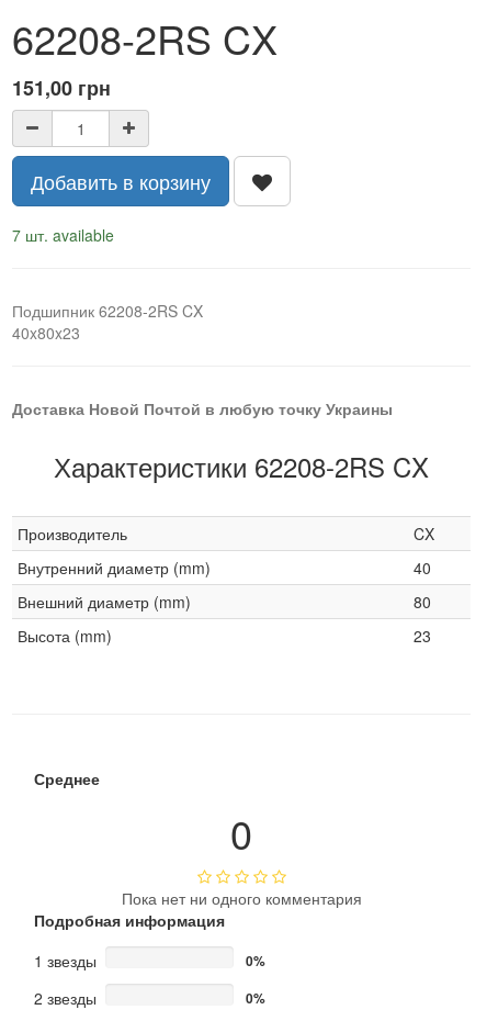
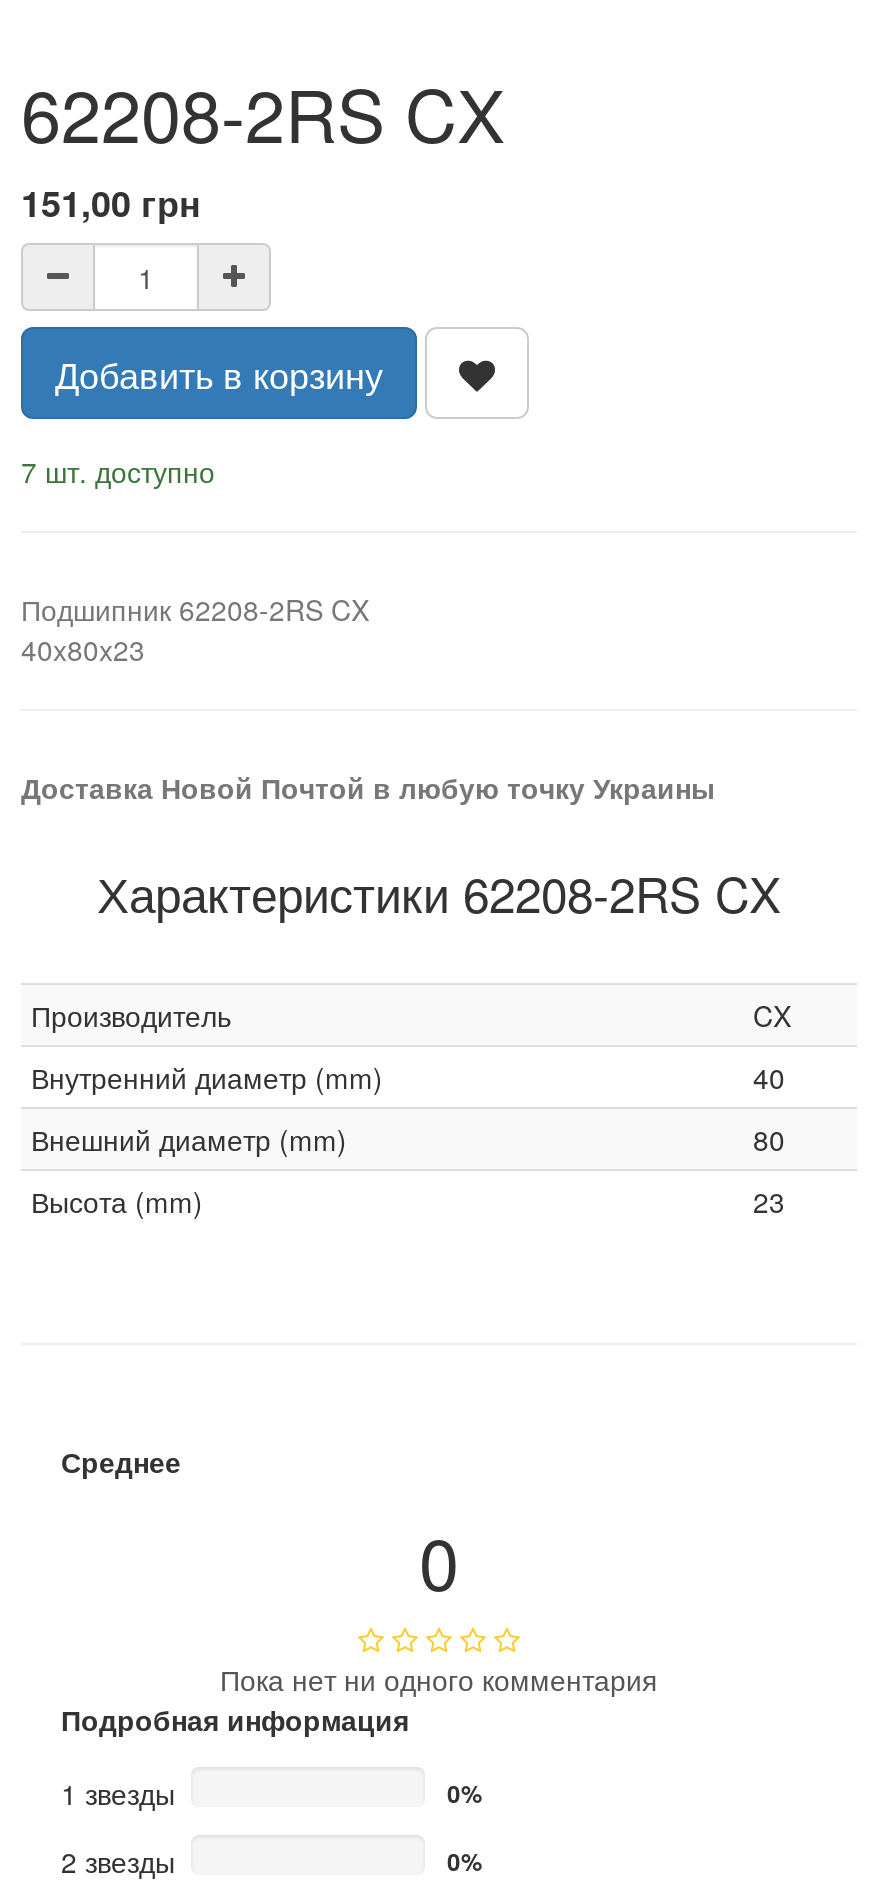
[12,224,114,246] 7 шт. available -> [21,451,215,491] 7 шт. доступно

